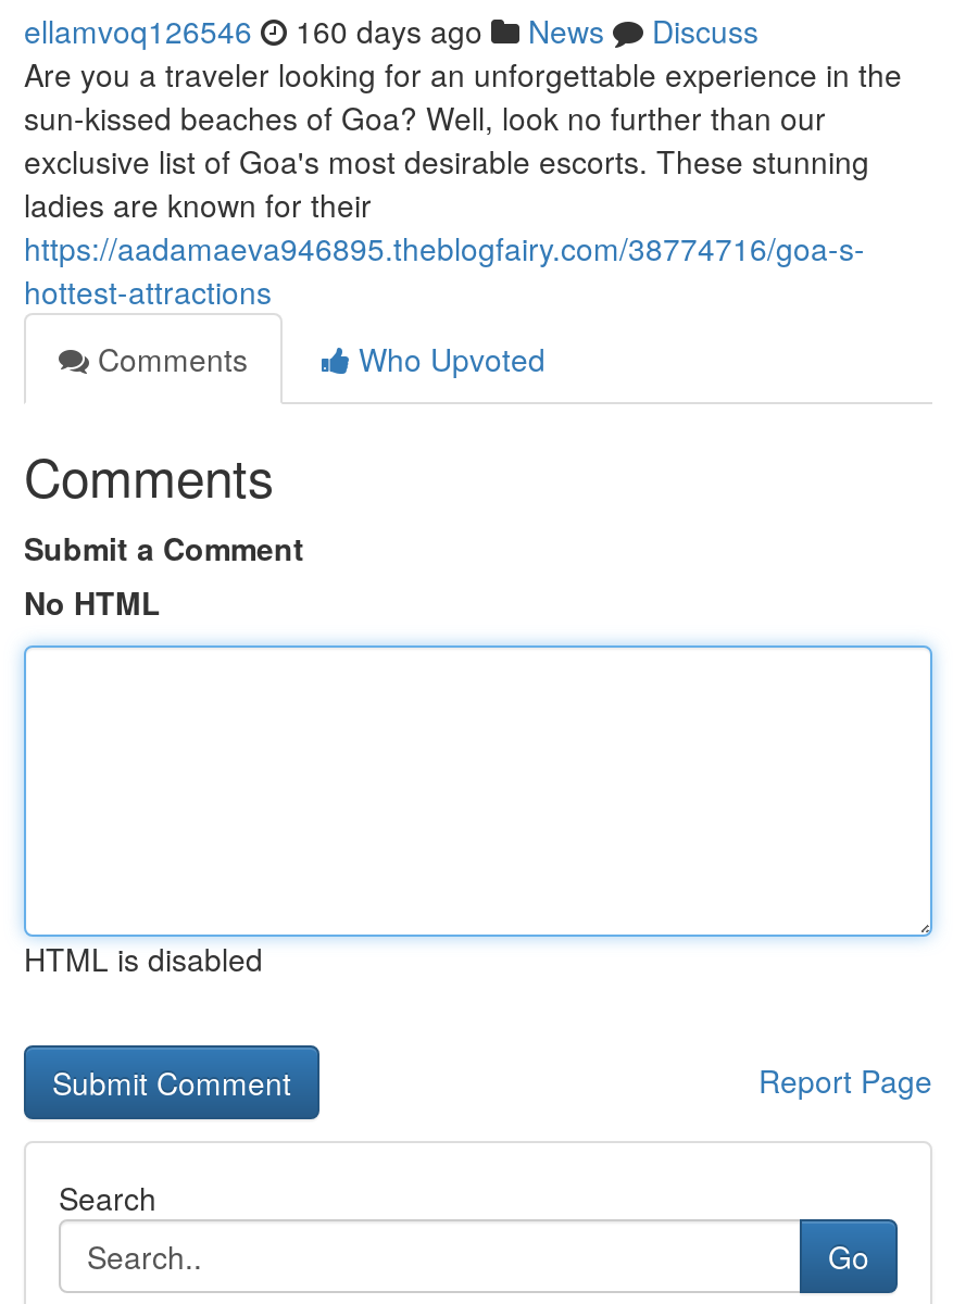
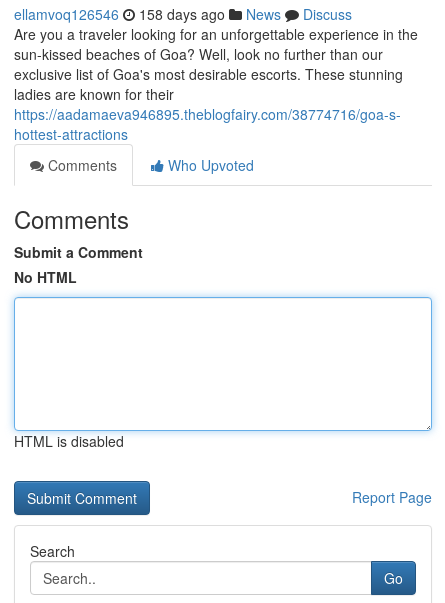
[24,9,758,52] ellamvoq126546 160 days ago News Discuss -> [14,4,352,24] ellamvoq126546 158 days ago News Discuss

